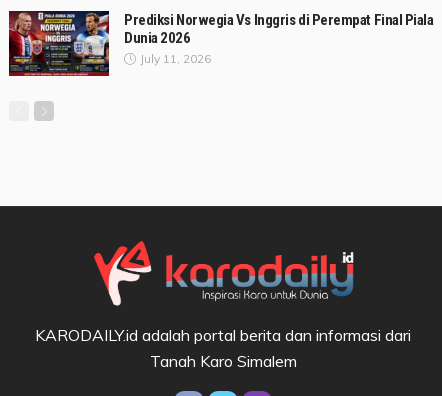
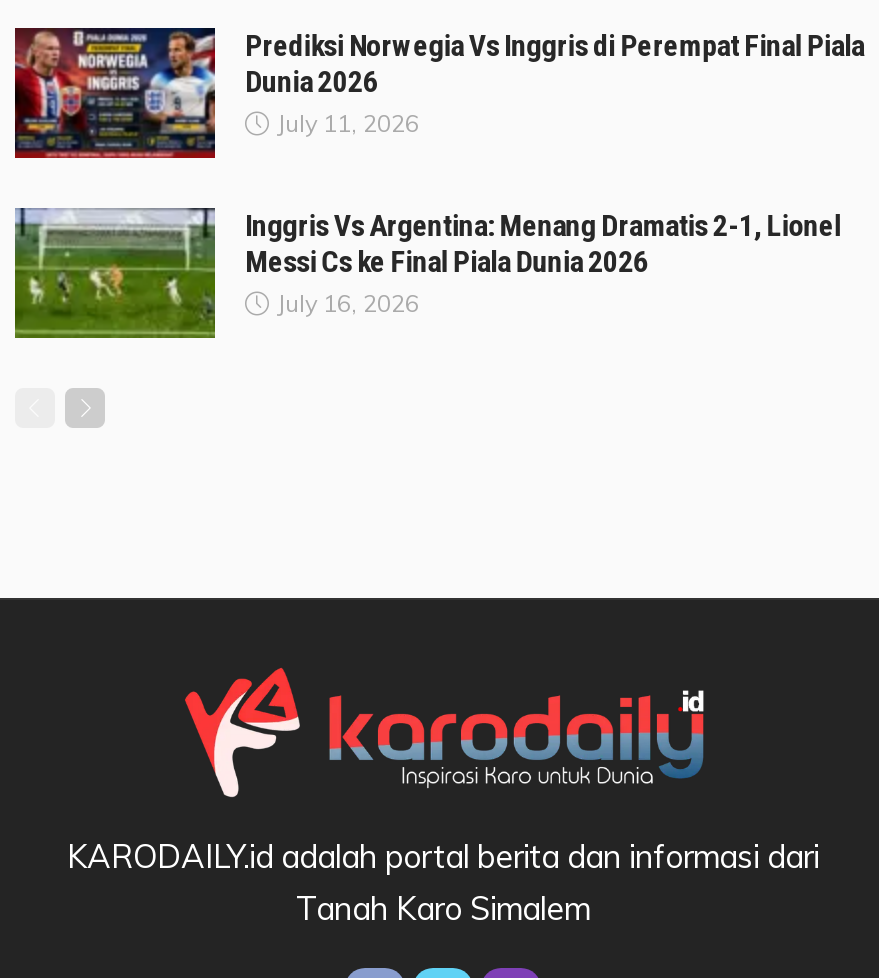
none -> [13,206,841,340] [image] | Inggris Vs Argentina: Menang Dramatis 2-1, Lionel | Messi Cs ke Final Piala Dunia 2026 | July 16, 2026

